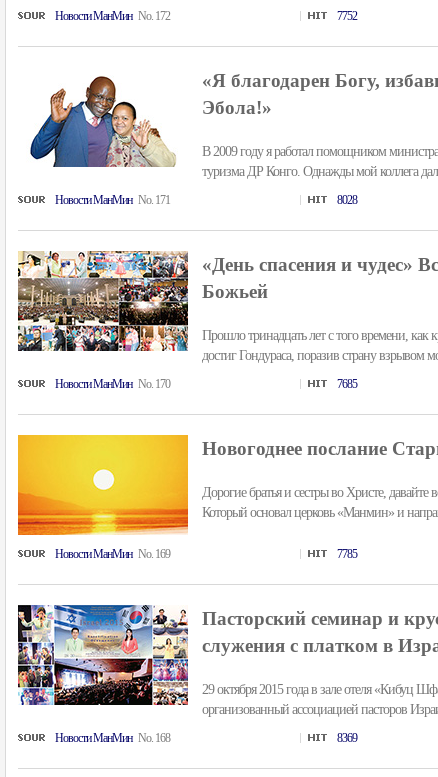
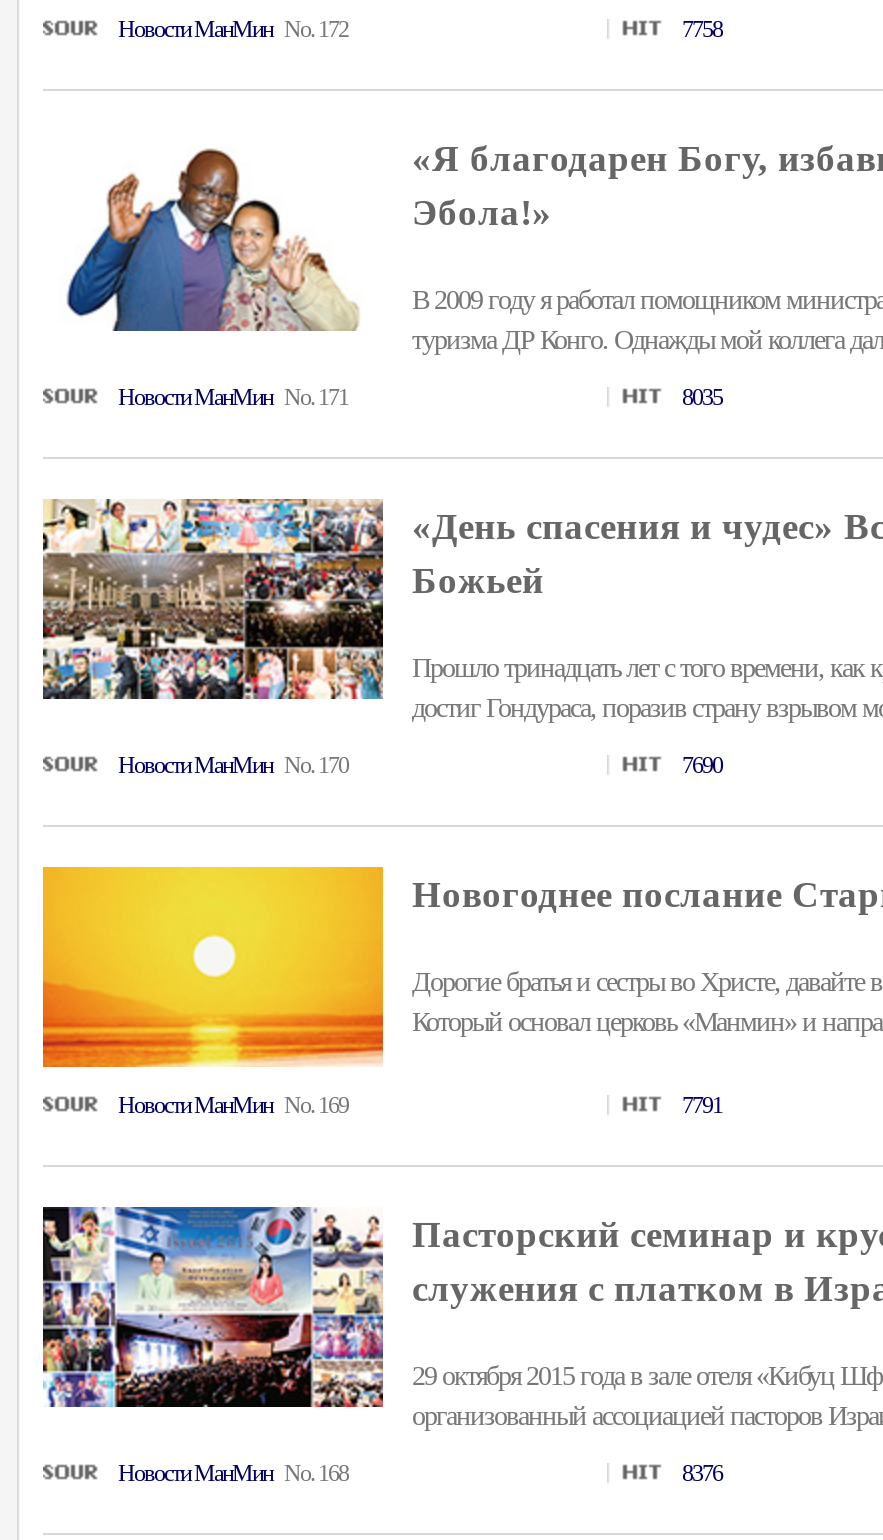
[337,9,357,23] 7752 -> [682,15,722,43] 7758
[337,193,357,207] 8028 -> [682,383,722,411] 8035
[337,377,357,391] 7685 -> [682,751,722,779] 7690
[337,547,357,561] 7785 -> [682,1091,722,1119] 7791
[337,731,357,745] 8369 -> [682,1459,722,1487] 8376

